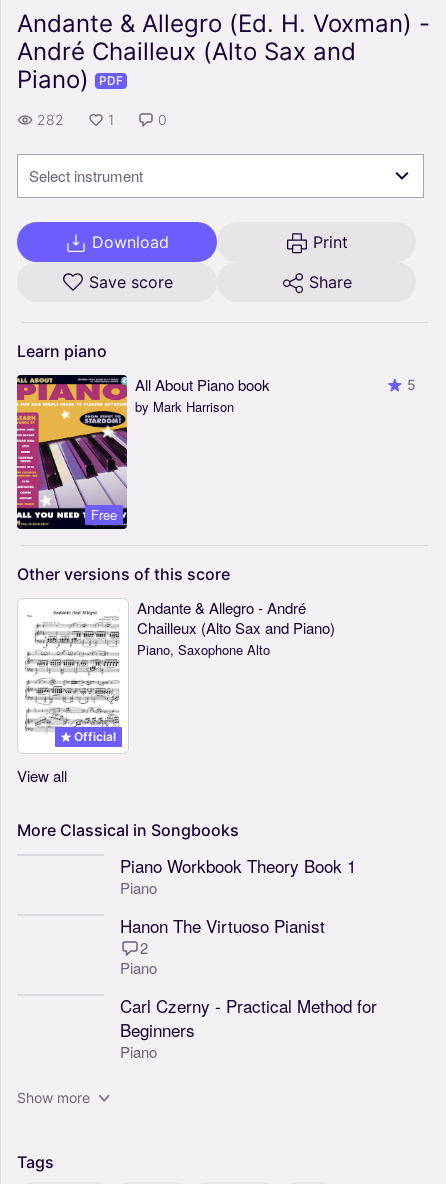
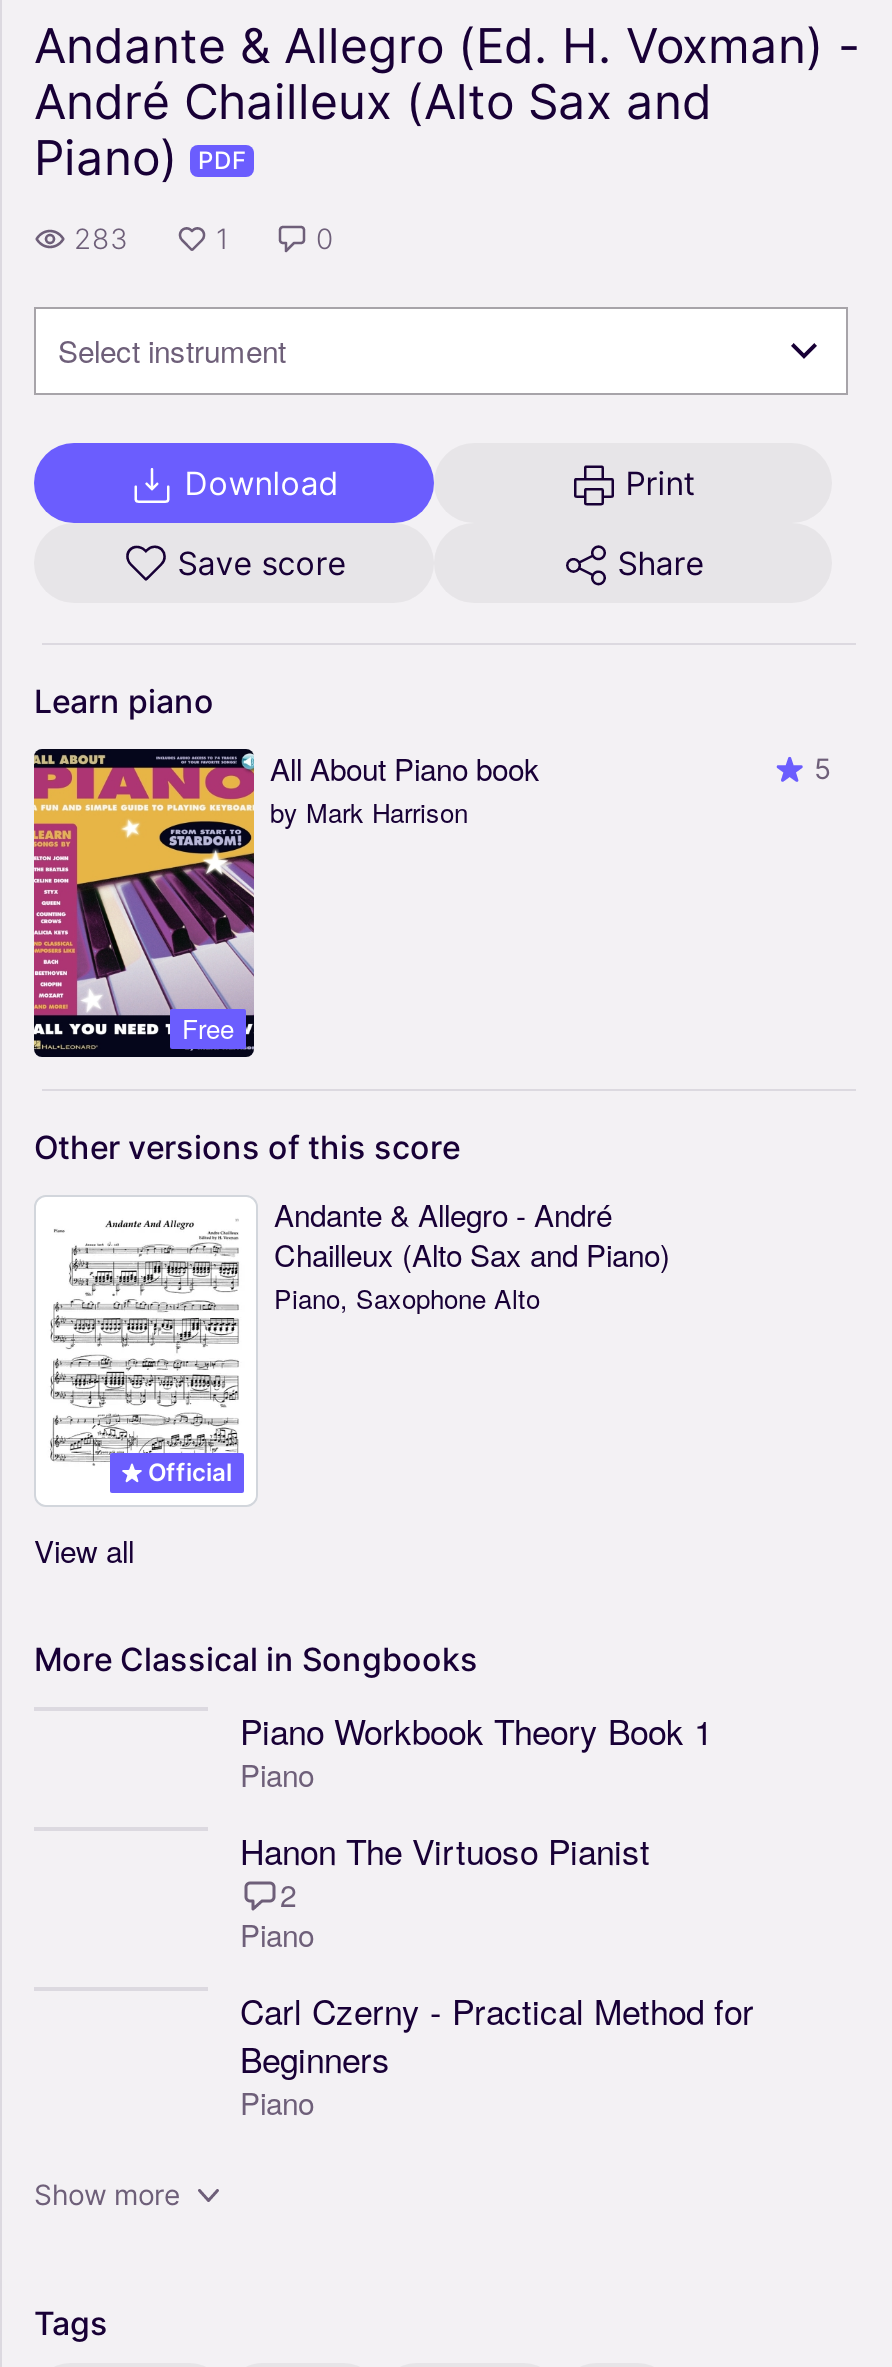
[37,111,64,128] 282 -> [74,220,128,254] 283

